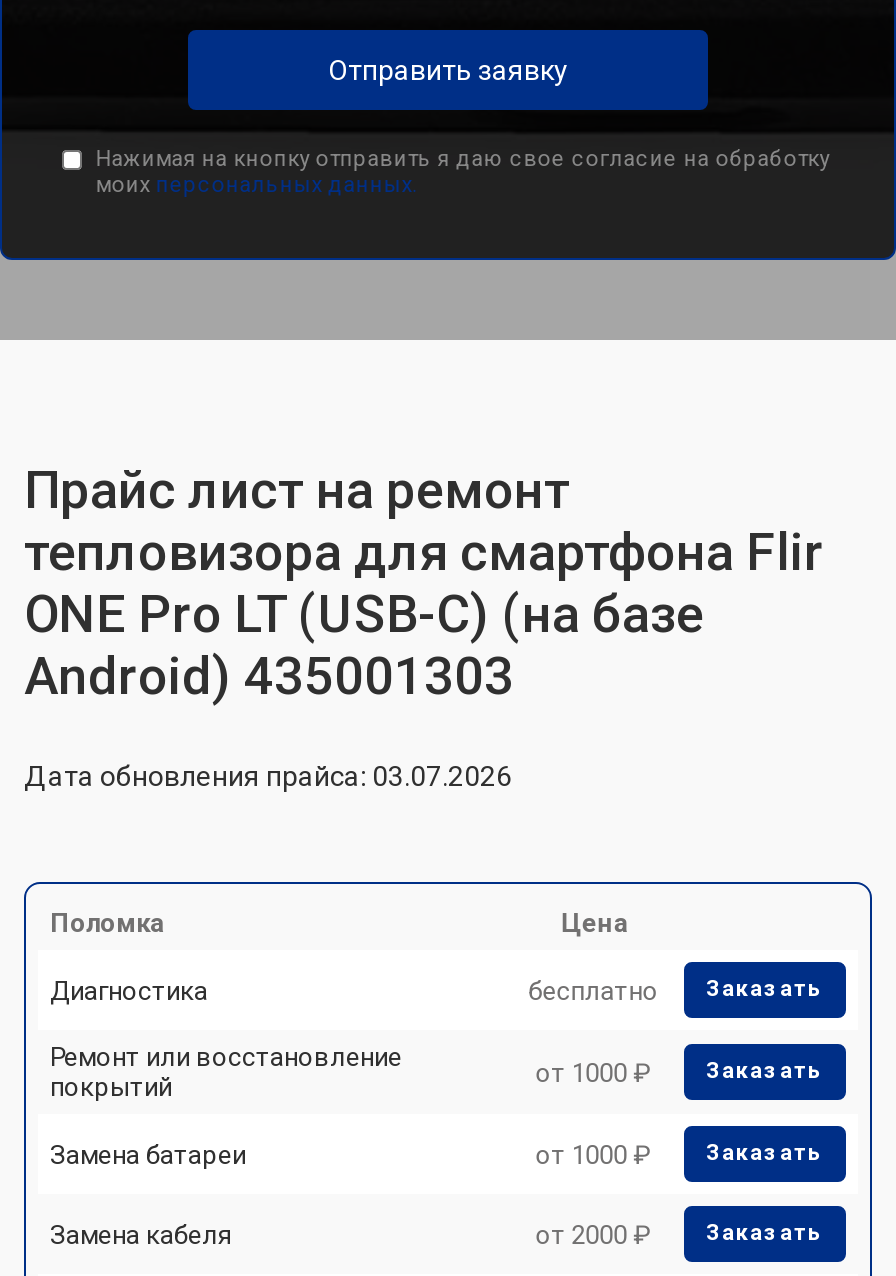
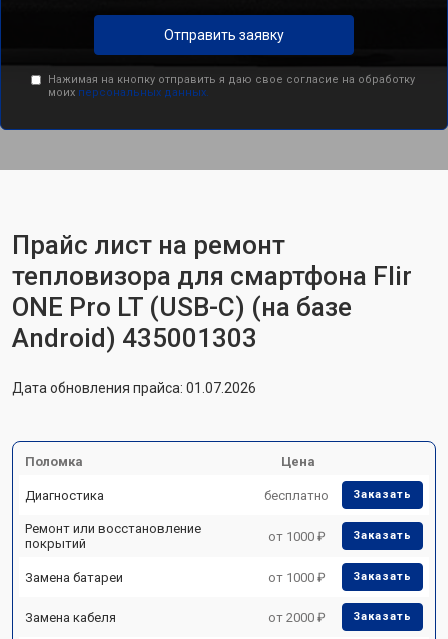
[24,760,512,792] Дата обновления прайса: 03.07.2026 -> [12,380,256,396] Дата обновления прайса: 01.07.2026

